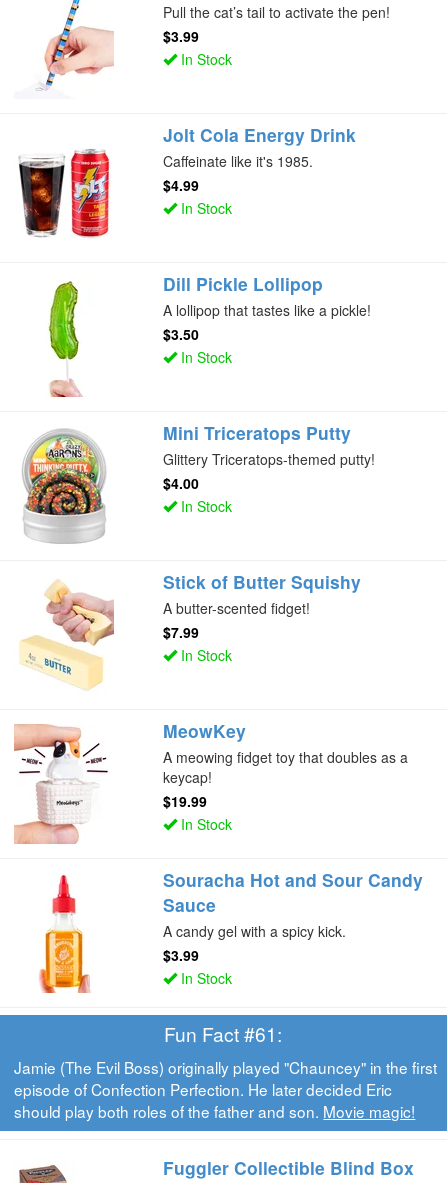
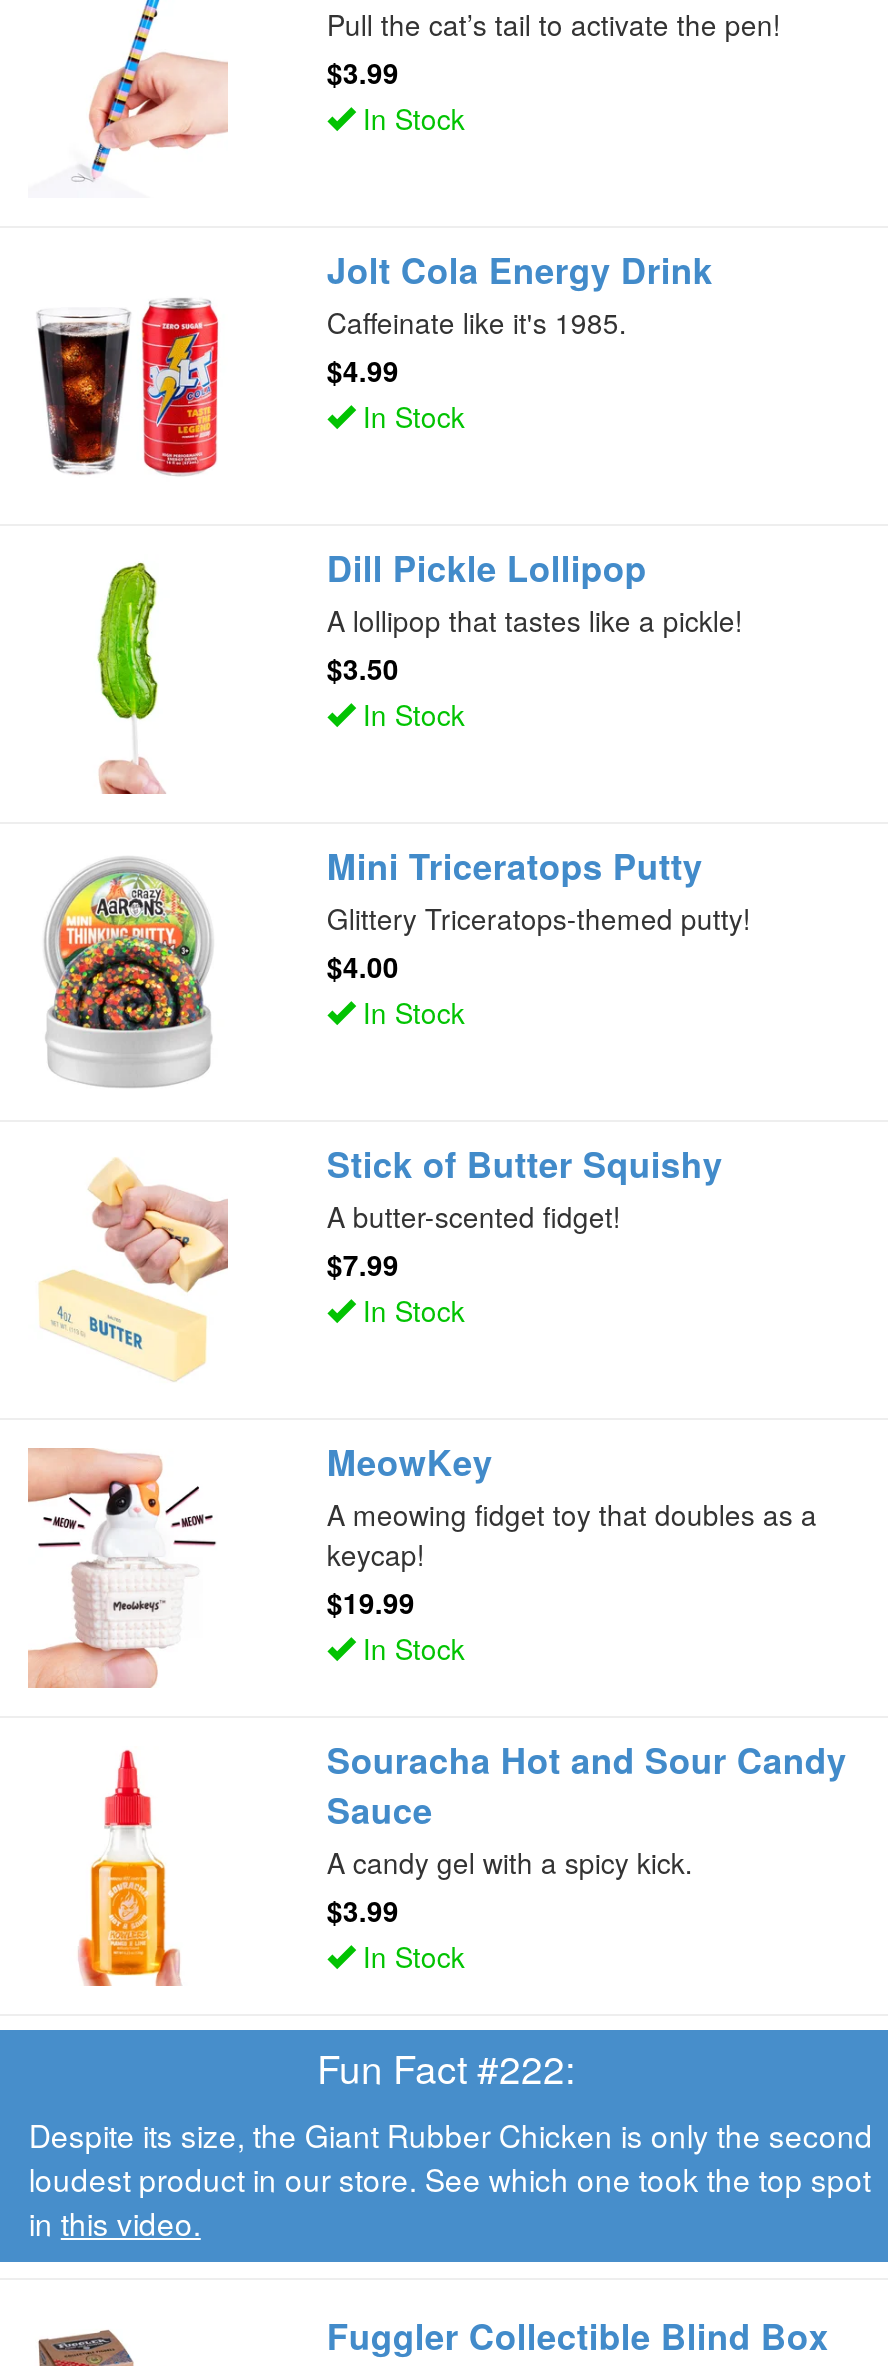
[14,1020,437,1122] Fun Fact #61: | Jamie (The Evil Boss) originally played "Chauncey" in the first | episode of Confection Perfection. He later decided Eric | should play both roles of the father and son. Movie magic! -> [29,2040,873,2244] Fun Fact #222: | Despite its size, the Giant Rubber Chicken is only the second | loudest product in our store. See which one took the top spot | in this video.

